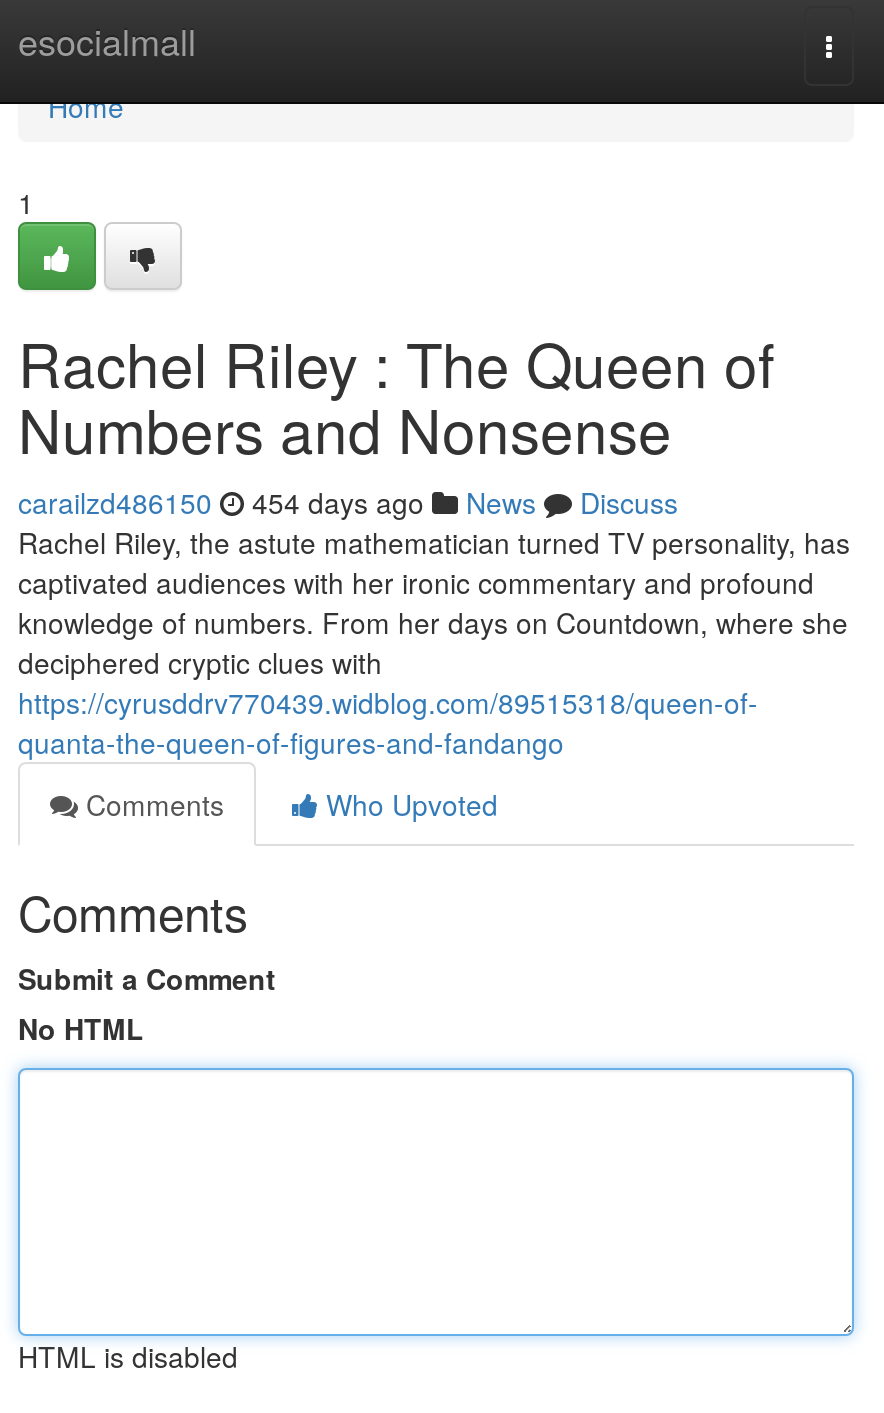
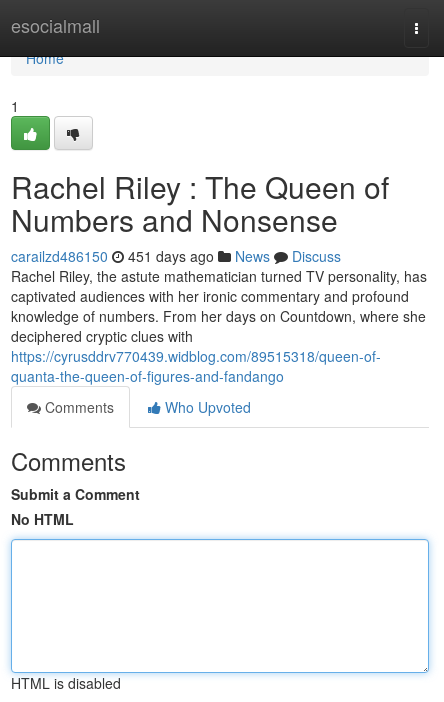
[18,482,678,522] carailzd486150 454 days ago News Discuss -> [11,246,341,266] carailzd486150 451 days ago News Discuss

